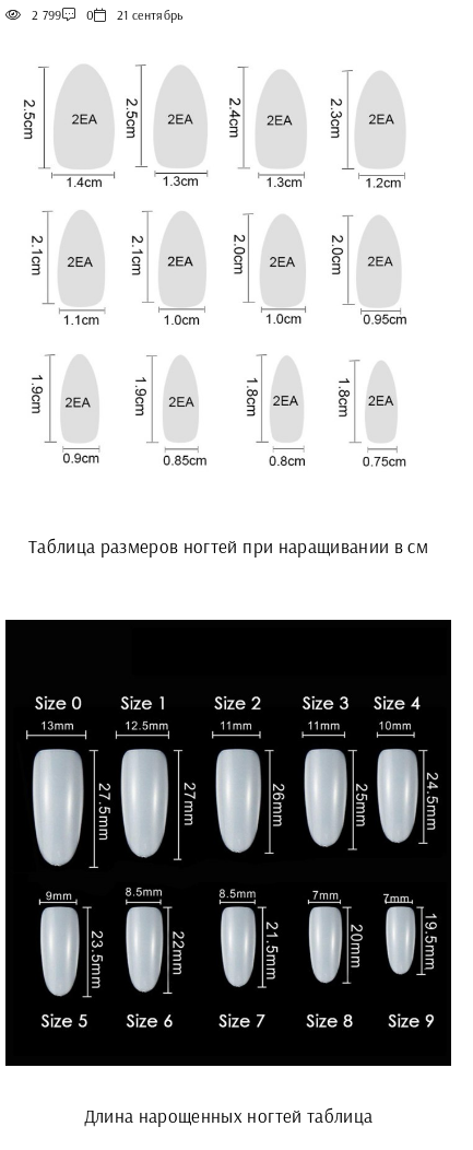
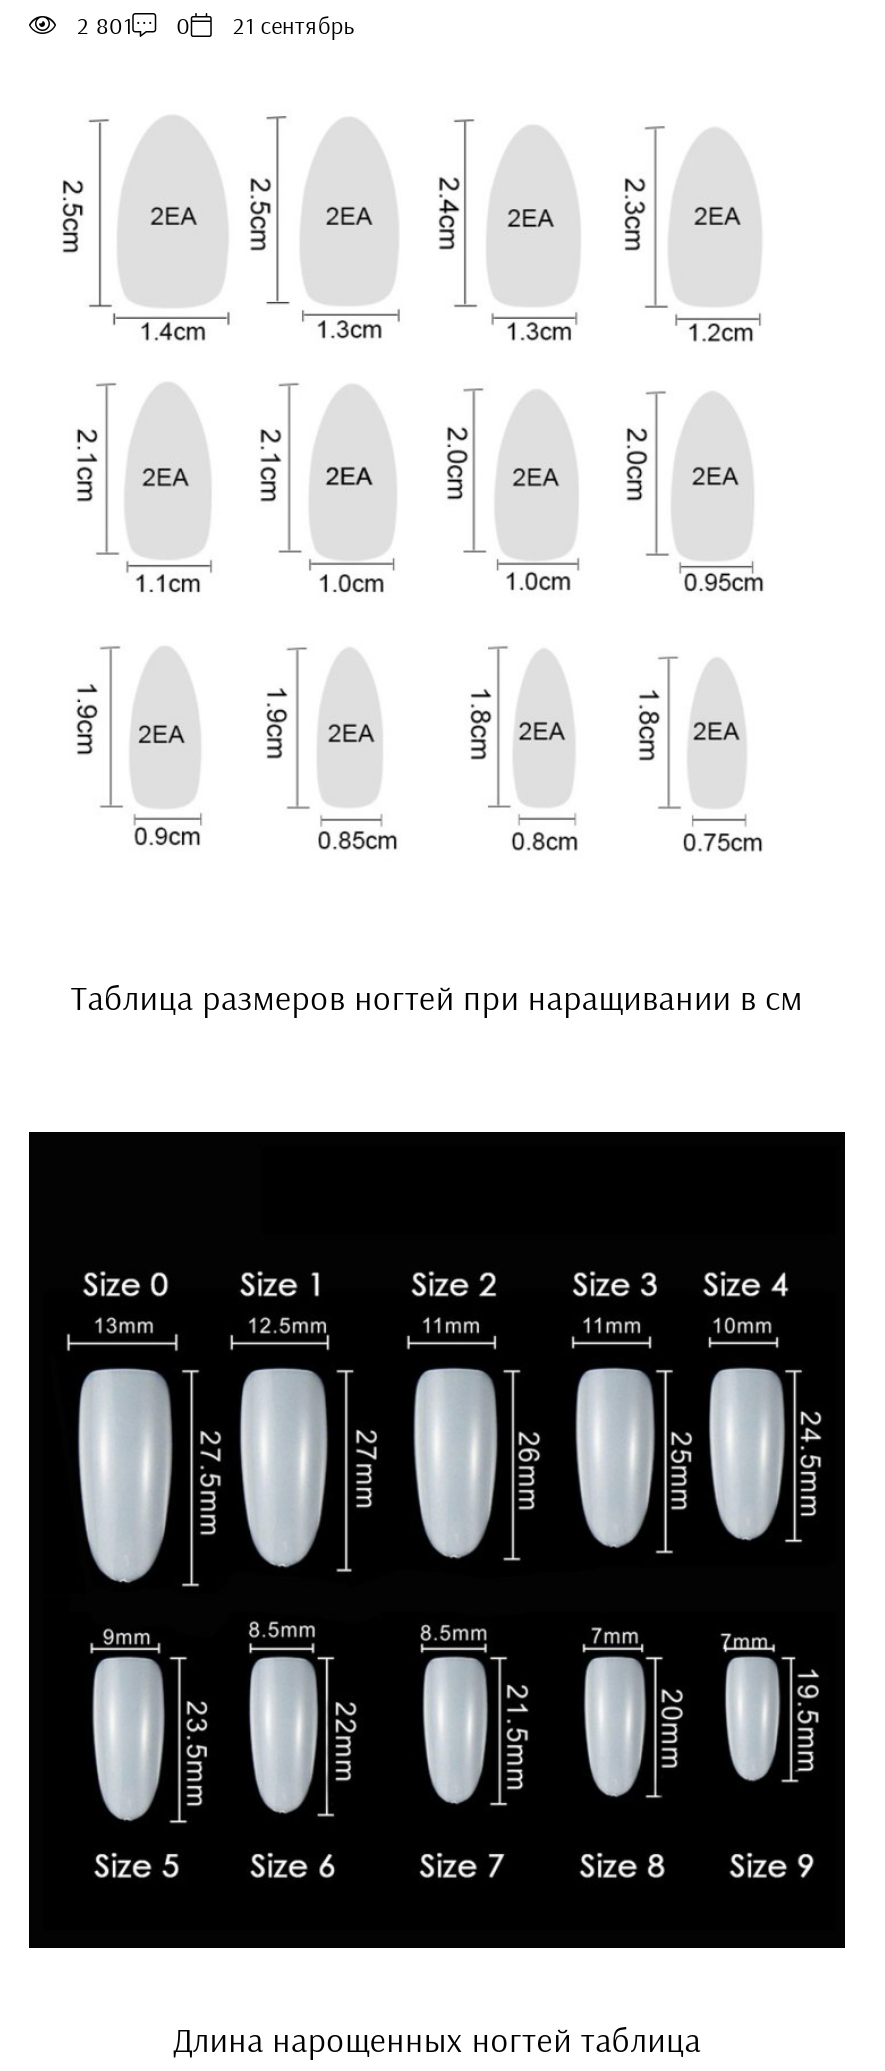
[32,7,62,23] 2 799 -> [77,10,132,40] 2 801

